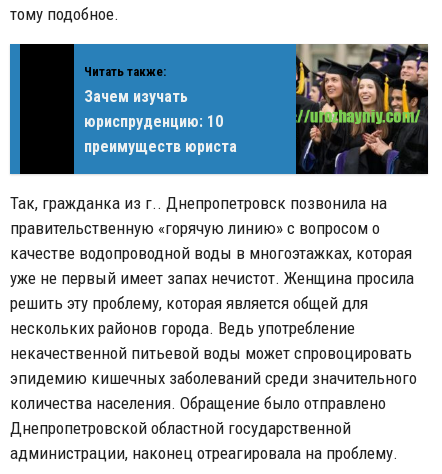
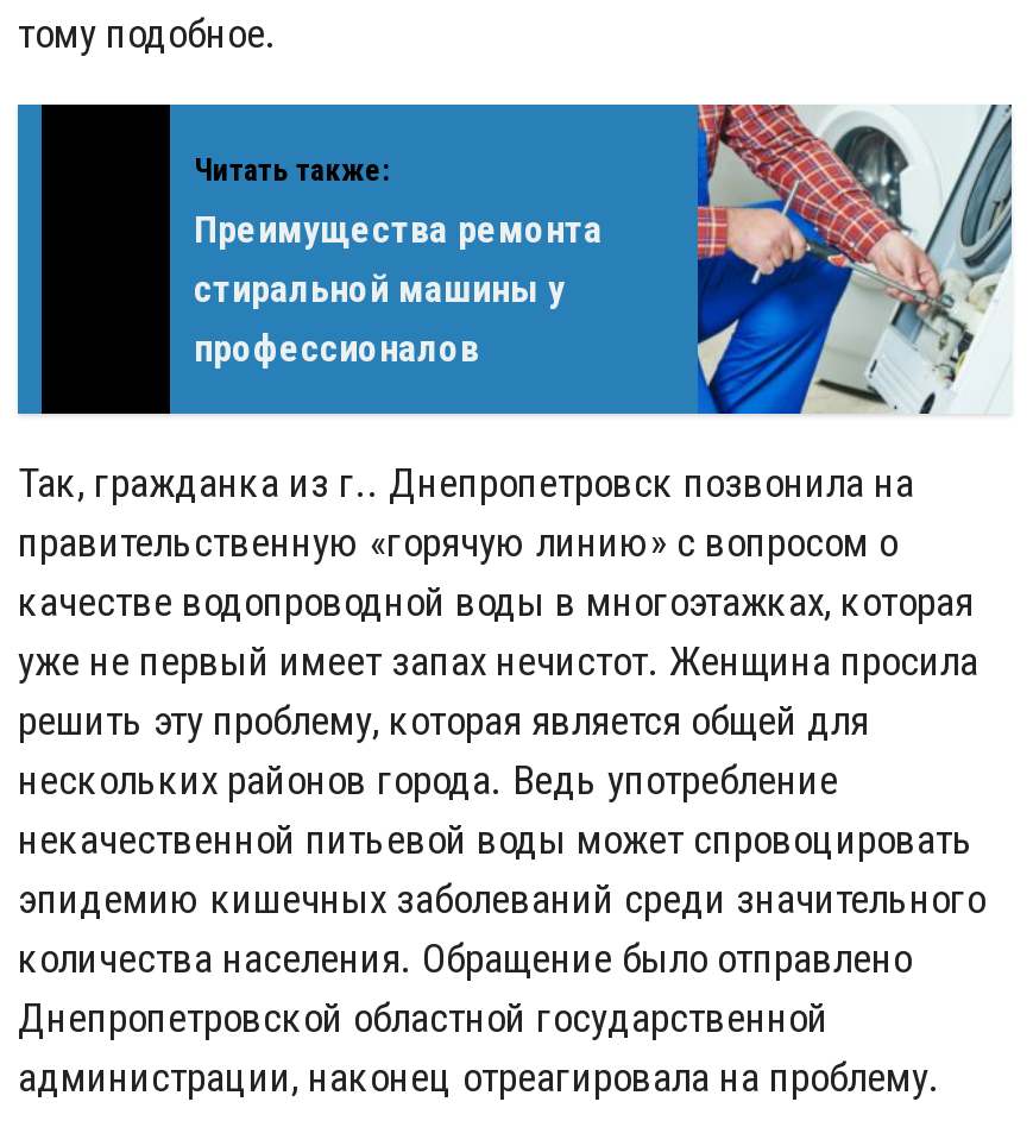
[295,43,429,175] [image] -> [695,105,1014,416] [image]
[84,87,237,156] Зачем изучать | юриспруденцию: 10 | преимуществ юриста -> [194,207,603,371] Преимущества ремонта | стиральной машины у | профессионалов

